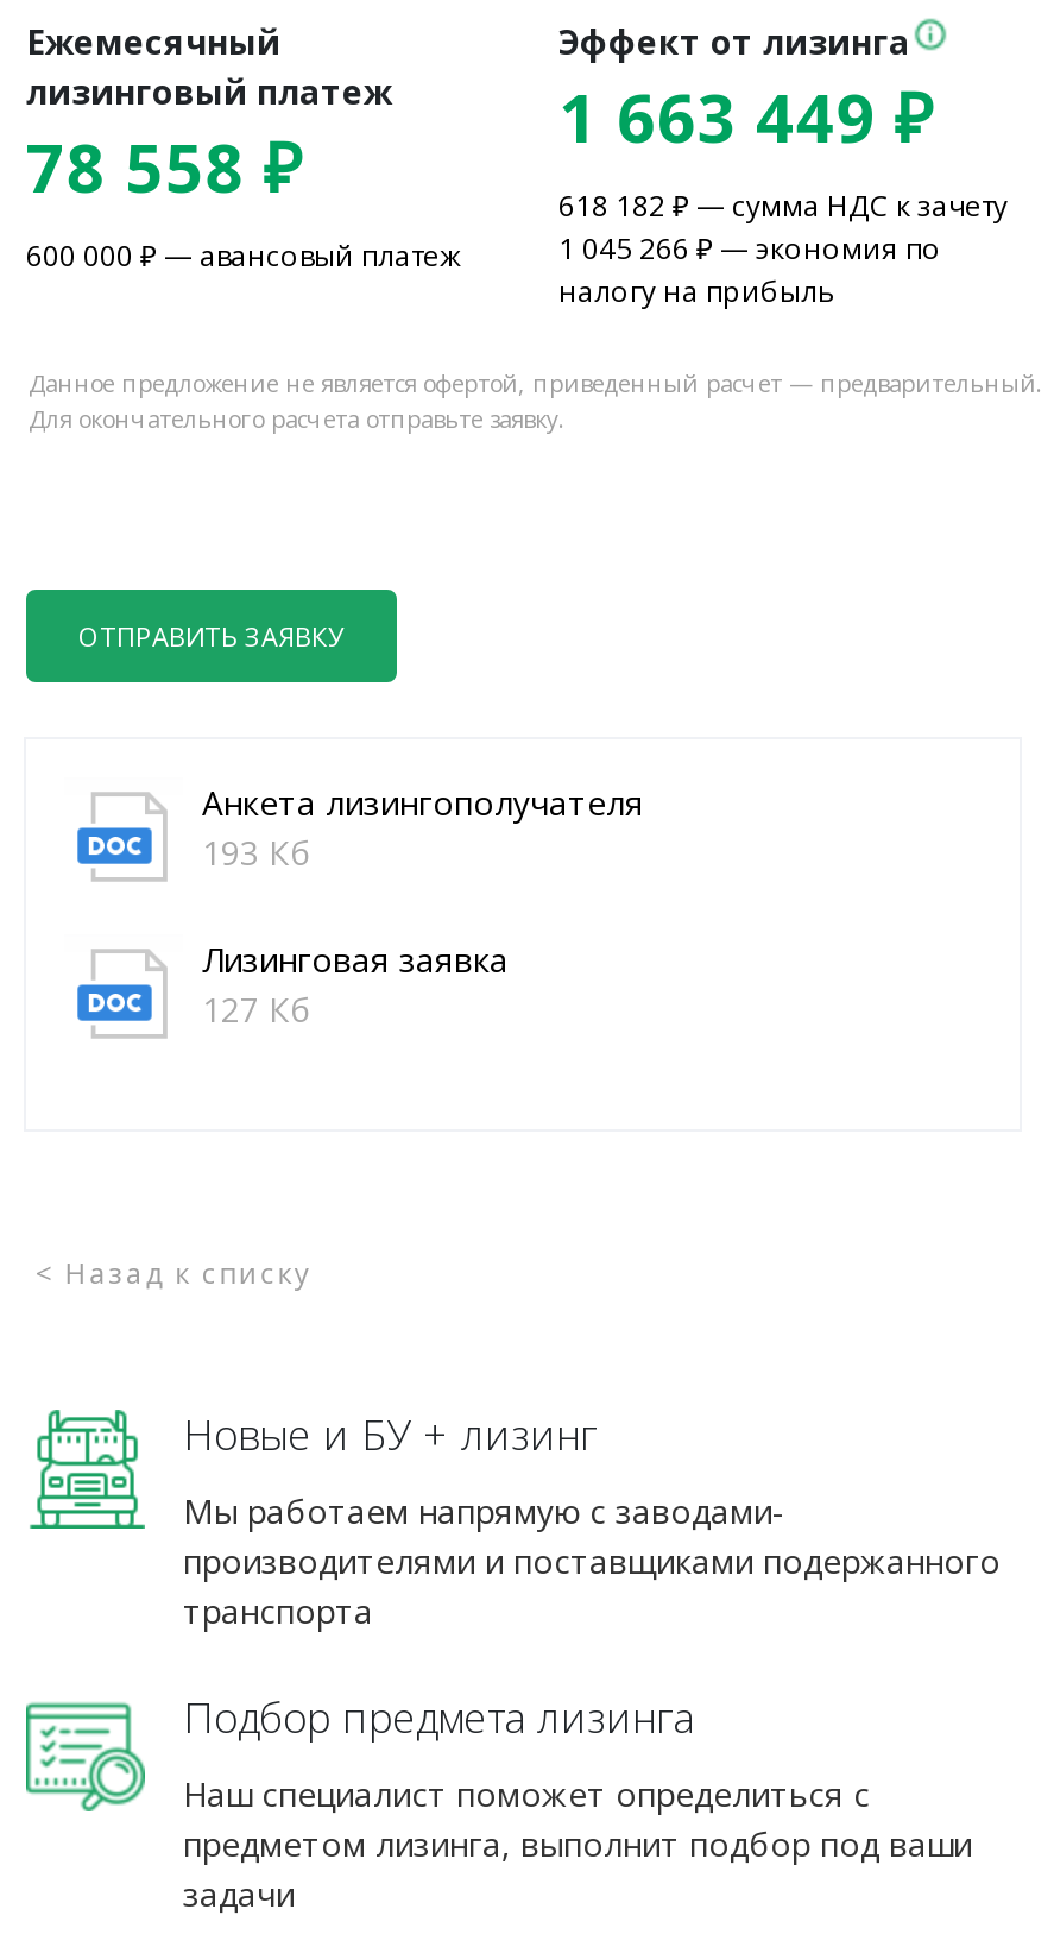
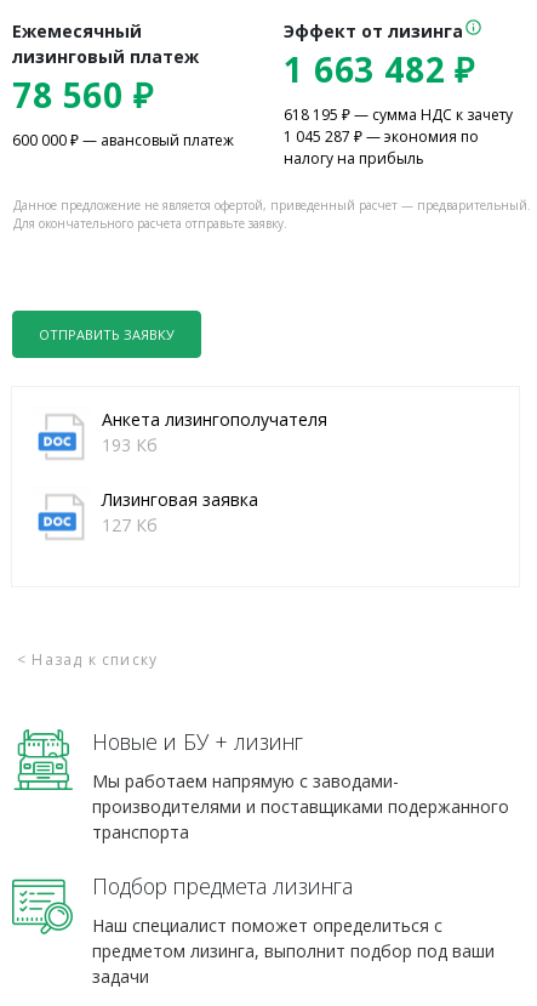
[558,71,934,162] 1 663 449 ₽ -> [284,46,475,92] 1 663 482 ₽
[26,121,303,212] 78 558 ₽ -> [12,72,154,118] 78 560 ₽
[558,185,1008,226] 618 182 ₽ — сумма НДС к зачету -> [284,104,513,125] 618 195 ₽ — сумма НДС к зачету
[558,228,941,269] 1 045 266 ₽ — экономия по -> [284,126,479,147] 1 045 287 ₽ — экономия по

